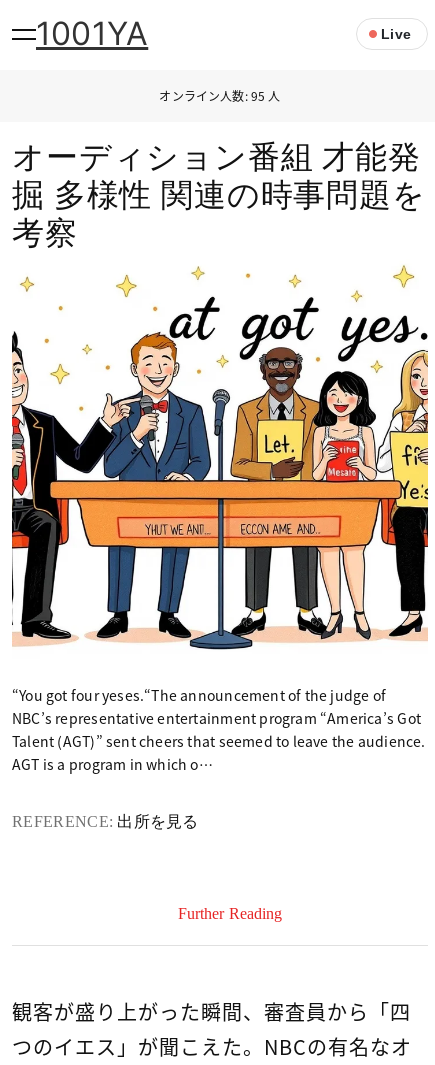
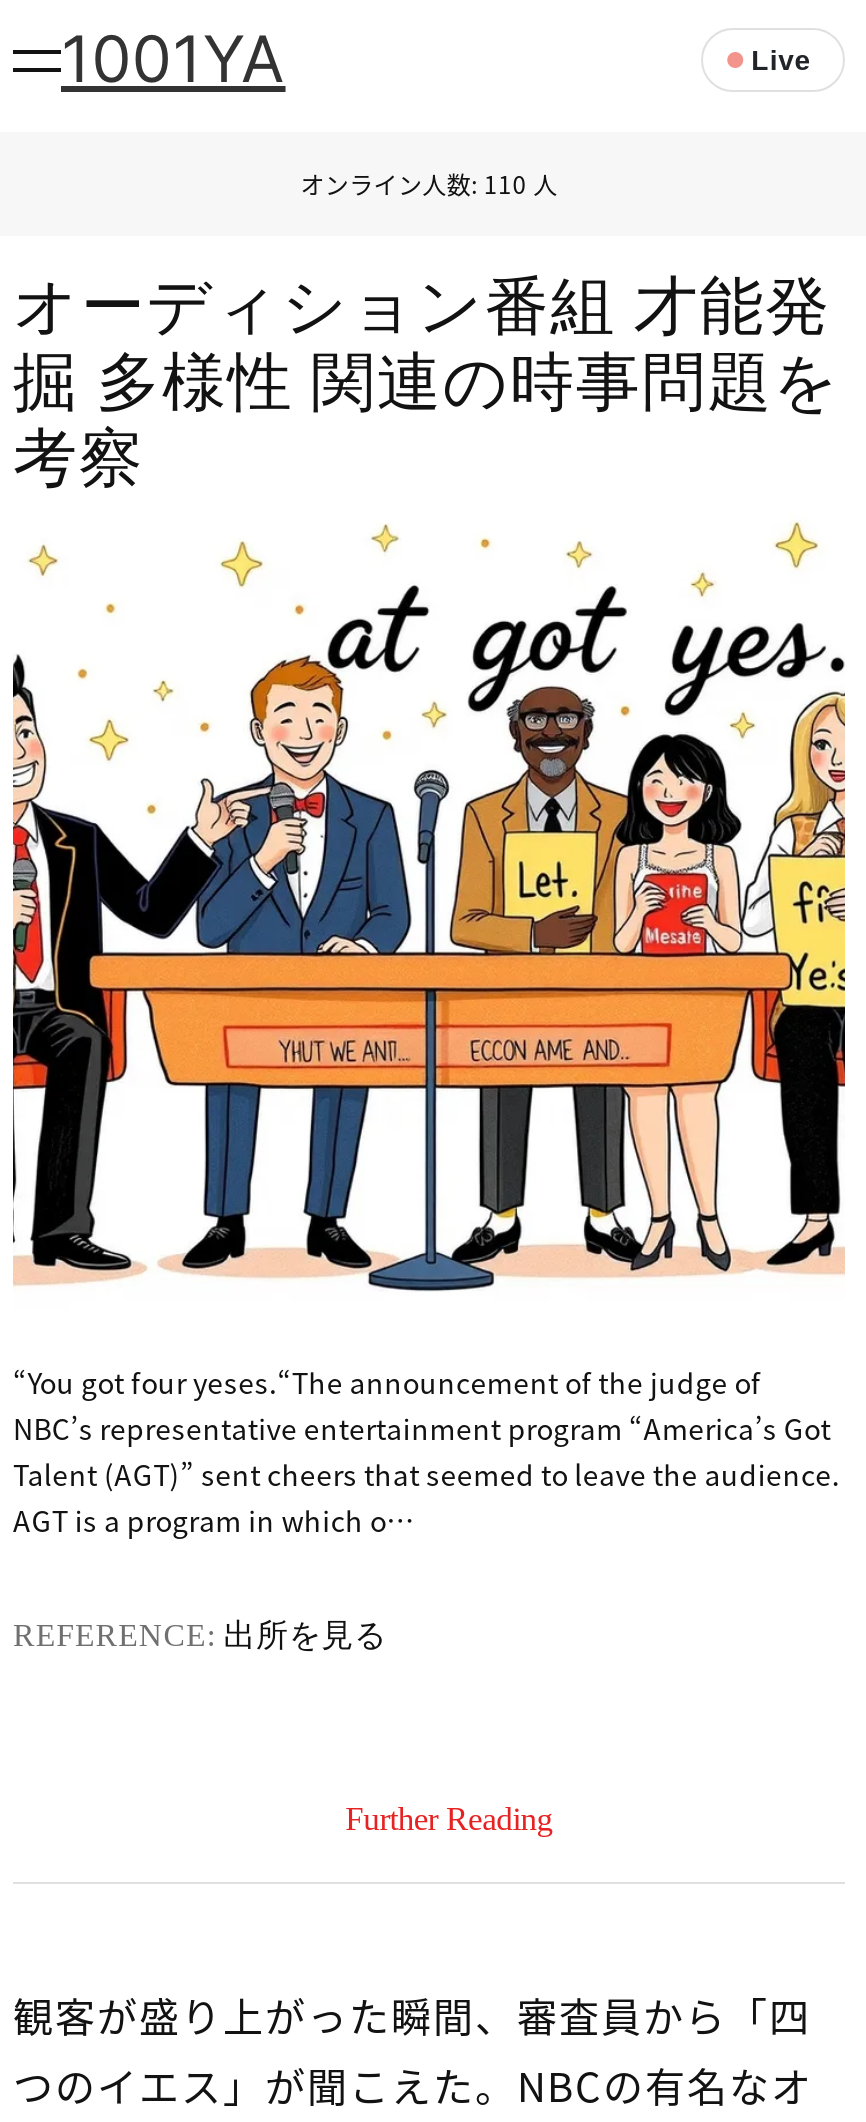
[159,87,281,104] オンライン人数: 95 人 -> [300,166,558,200] オンライン人数: 110 人

